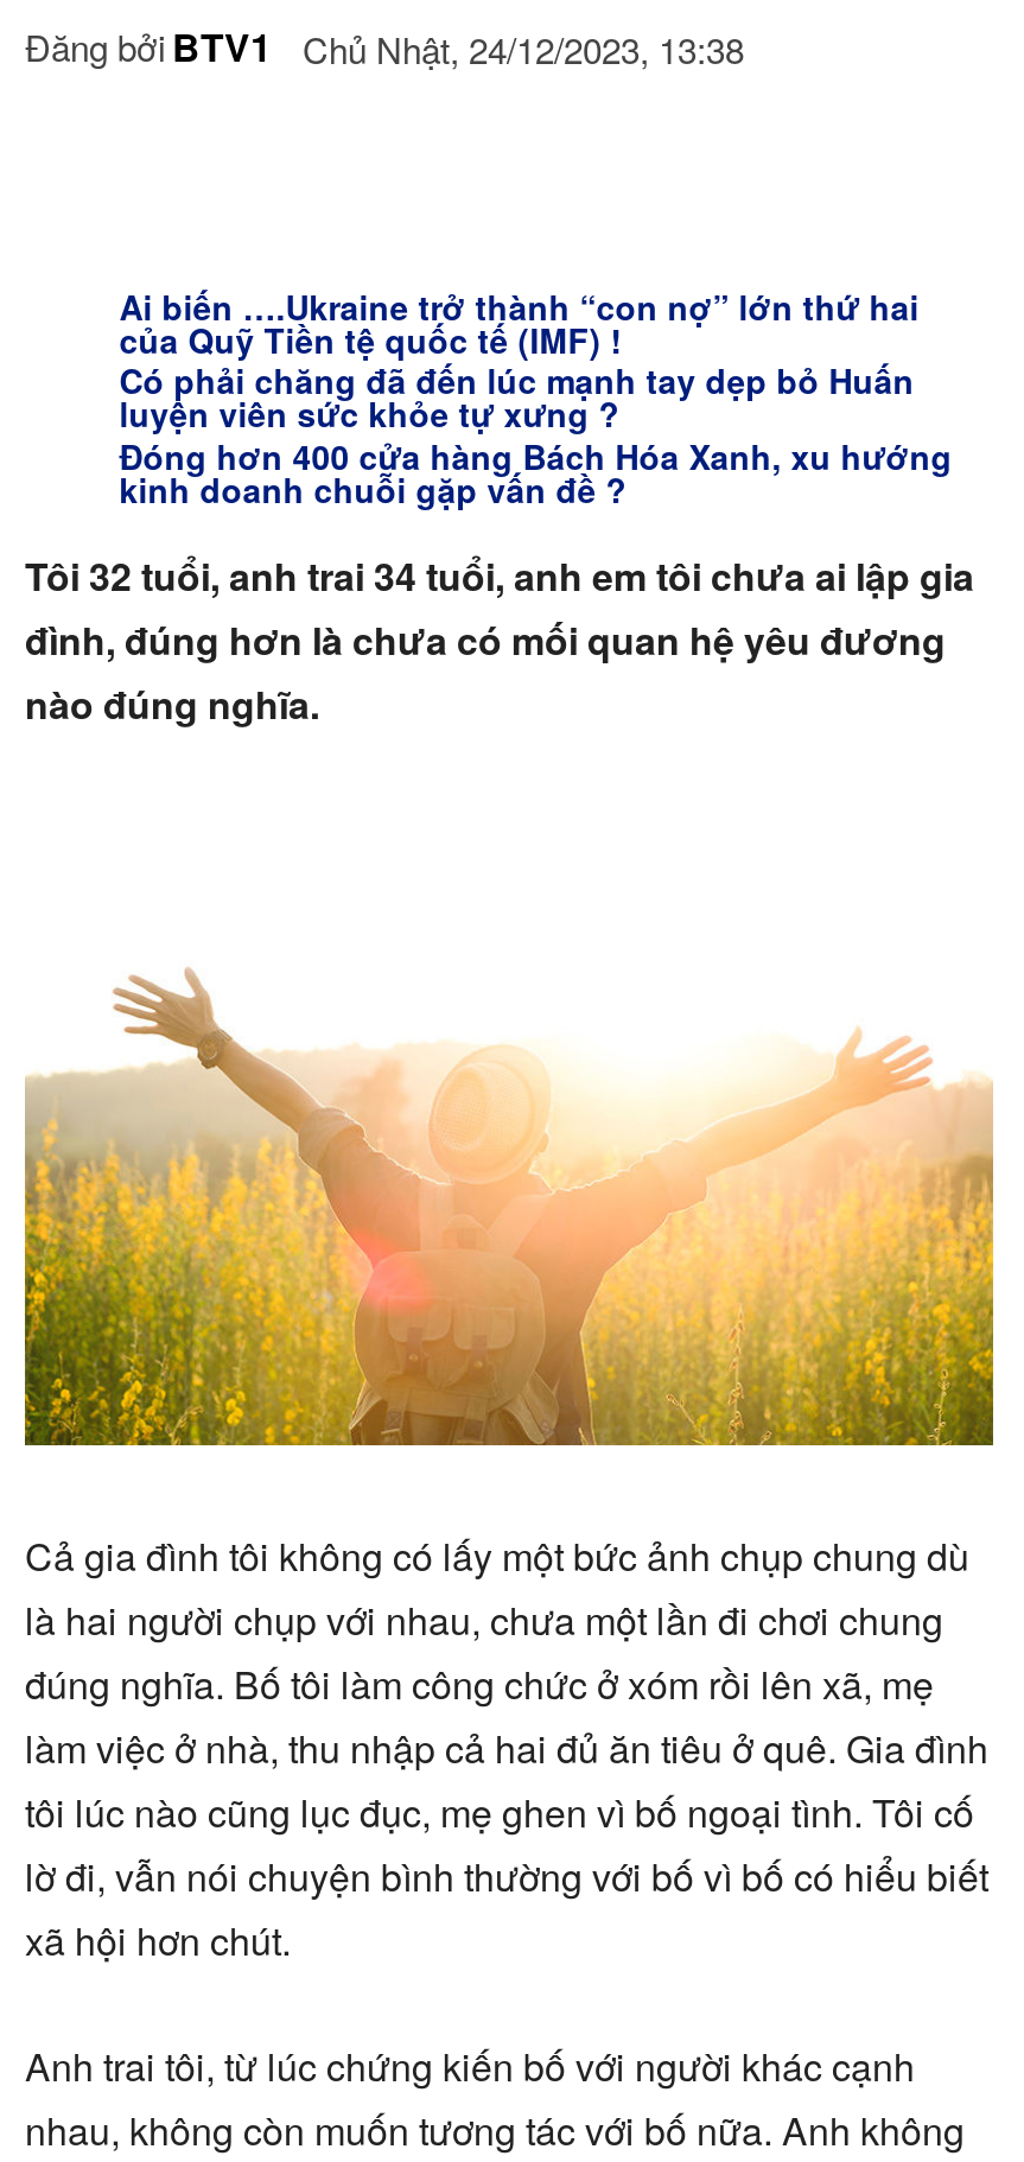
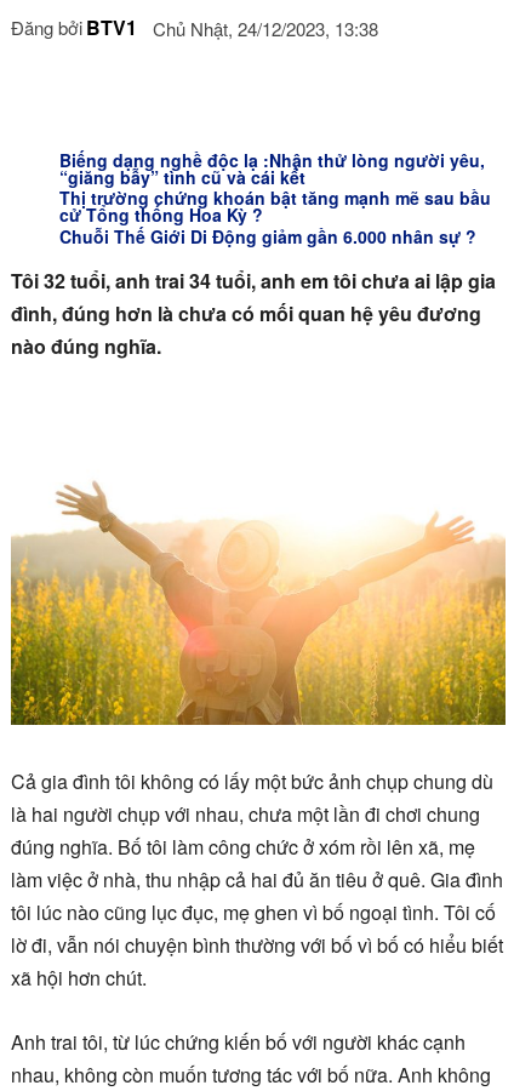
[119,281,952,512] Ai biến ….Ukraine trở thành “con nợ” lớn thứ hai | của Quỹ Tiền tệ quốc tế (IMF) ! | Có phải chăng đã đến lúc mạnh tay dẹp bỏ Huấn | luyện viên sức khỏe tự xưng ? | Đóng hơn 400 cửa hàng Bách Hóa Xanh, xu hướng | kinh doanh chuỗi gặp vấn đề ? -> [59,147,491,248] Biếng dạng nghề độc lạ :Nhận thử lòng người yêu, | “giăng bẫy” tình cũ và cái kết | Thị trường chứng khoán bật tăng mạnh mẽ sau bầu | cử Tổng thống Hoa Kỳ ? | Chuỗi Thế Giới Di Động giảm gần 6.000 nhân sự ?

